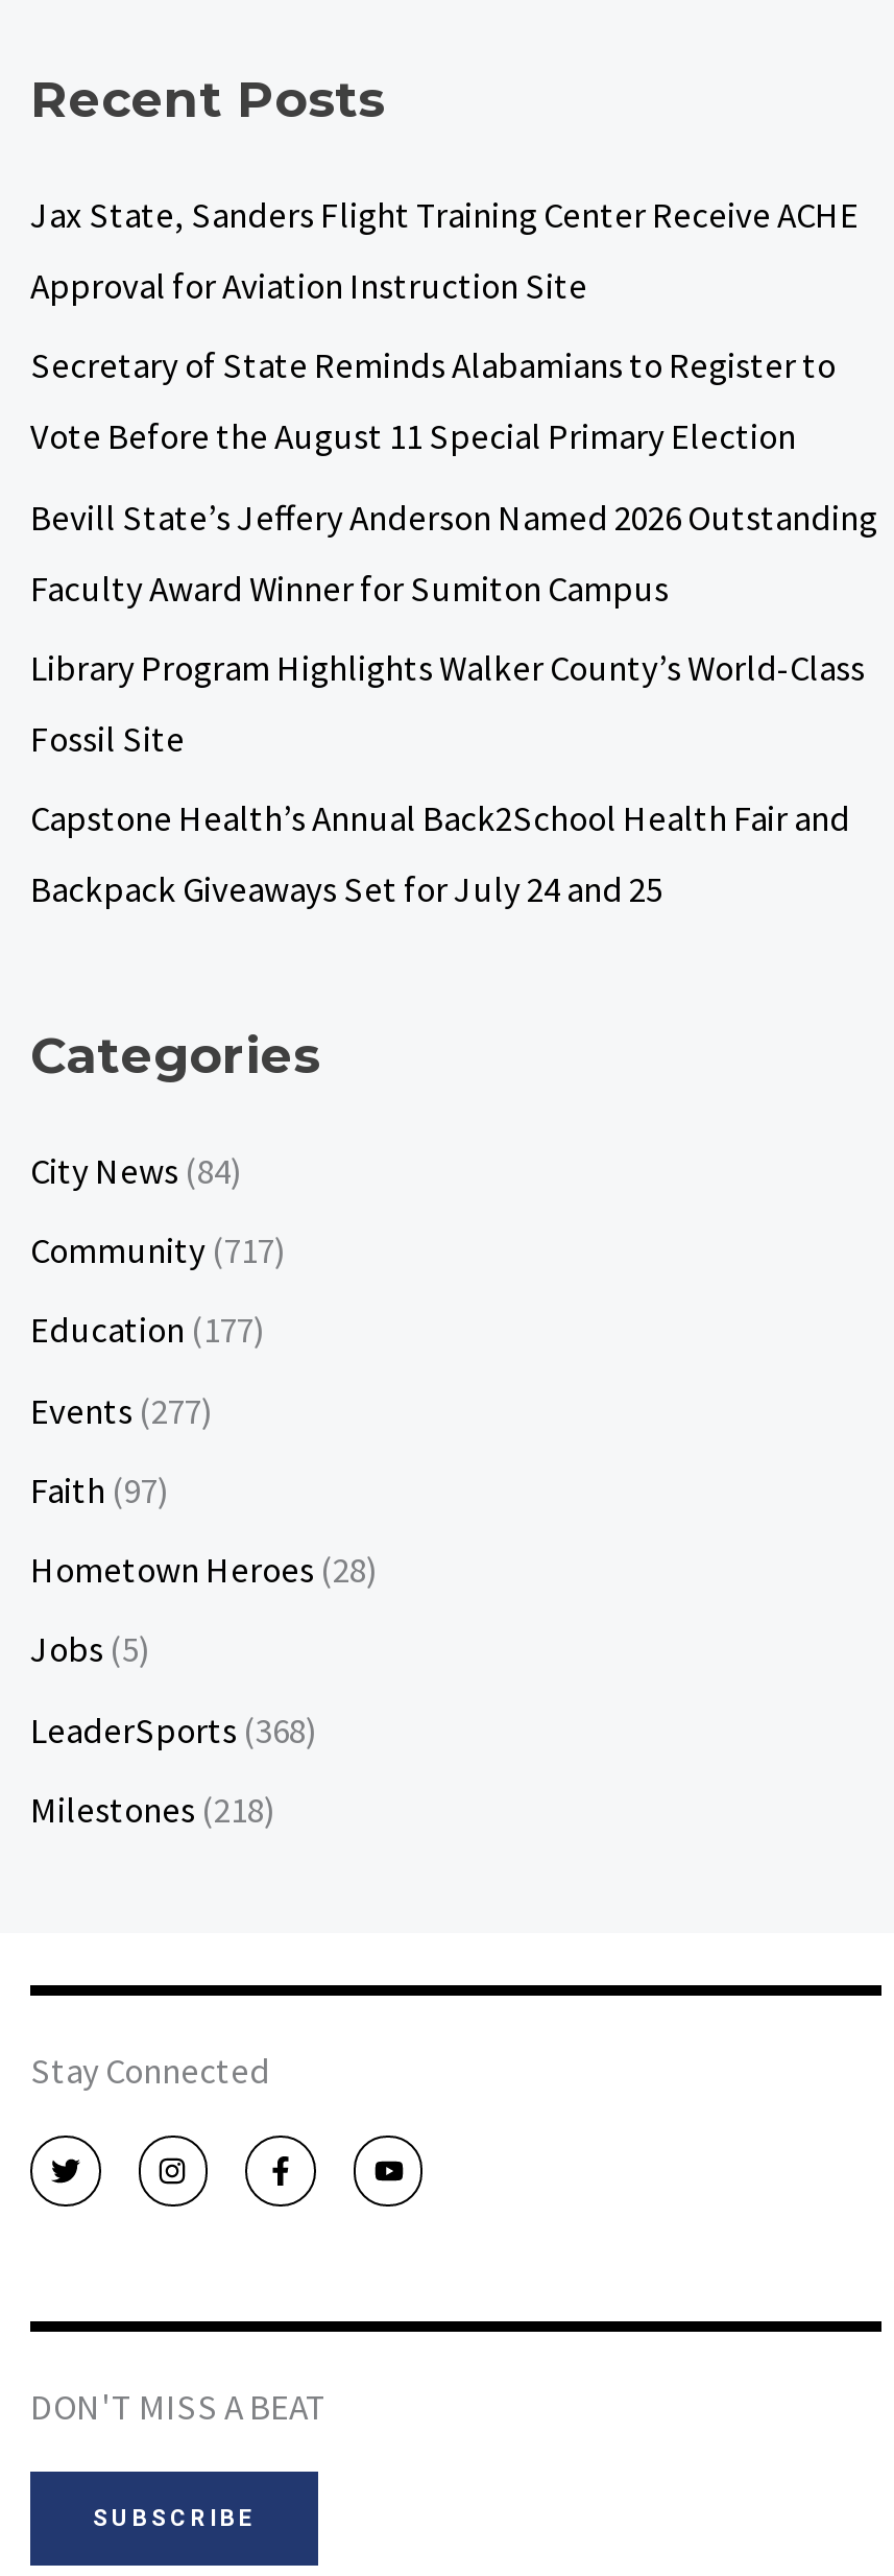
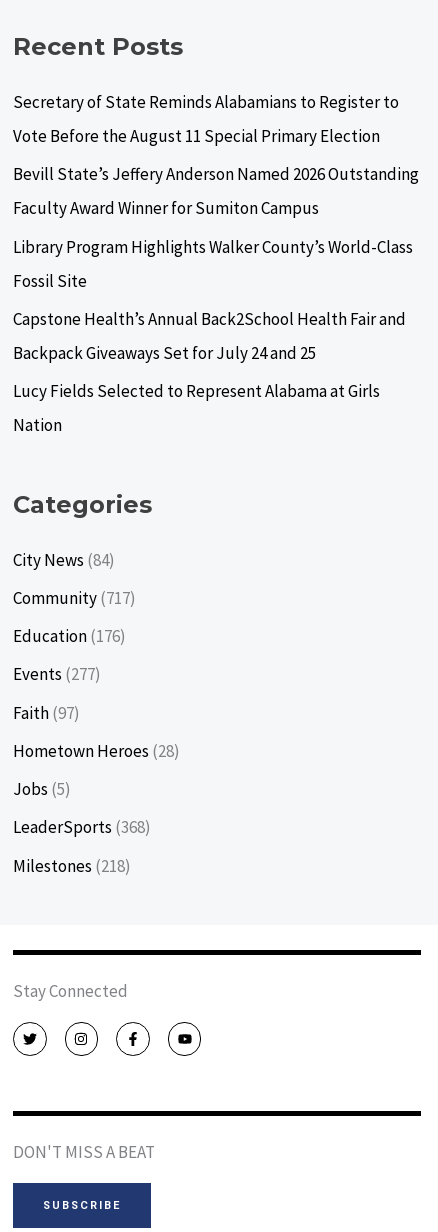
[30,192,859,309] Jax State, Sanders Flight Training Center Receive ACHE | Approval for Aviation Instruction Site -> none
moved [30,343,877,912] -> [13,91,419,364]: Secretary of State Reminds Alabamians to Register to | Vote Before the August 11 Special Primary Election | Bevill State’s Jeffery Anderson Named 2026 Outstanding | Faculty Award Winner for Sumiton Campus | Library Program Highlights Walker County’s World-Class | Fossil Site | Capstone Health’s Annual Back2School Health Fair and | Backpack Giveaways Set for July 24 and 25
none -> [13,380,380,436] Lucy Fields Selected to Represent Alabama at Girls | Nation
[30,1307,266,1353] Education (177) -> [13,625,126,647] Education (176)

